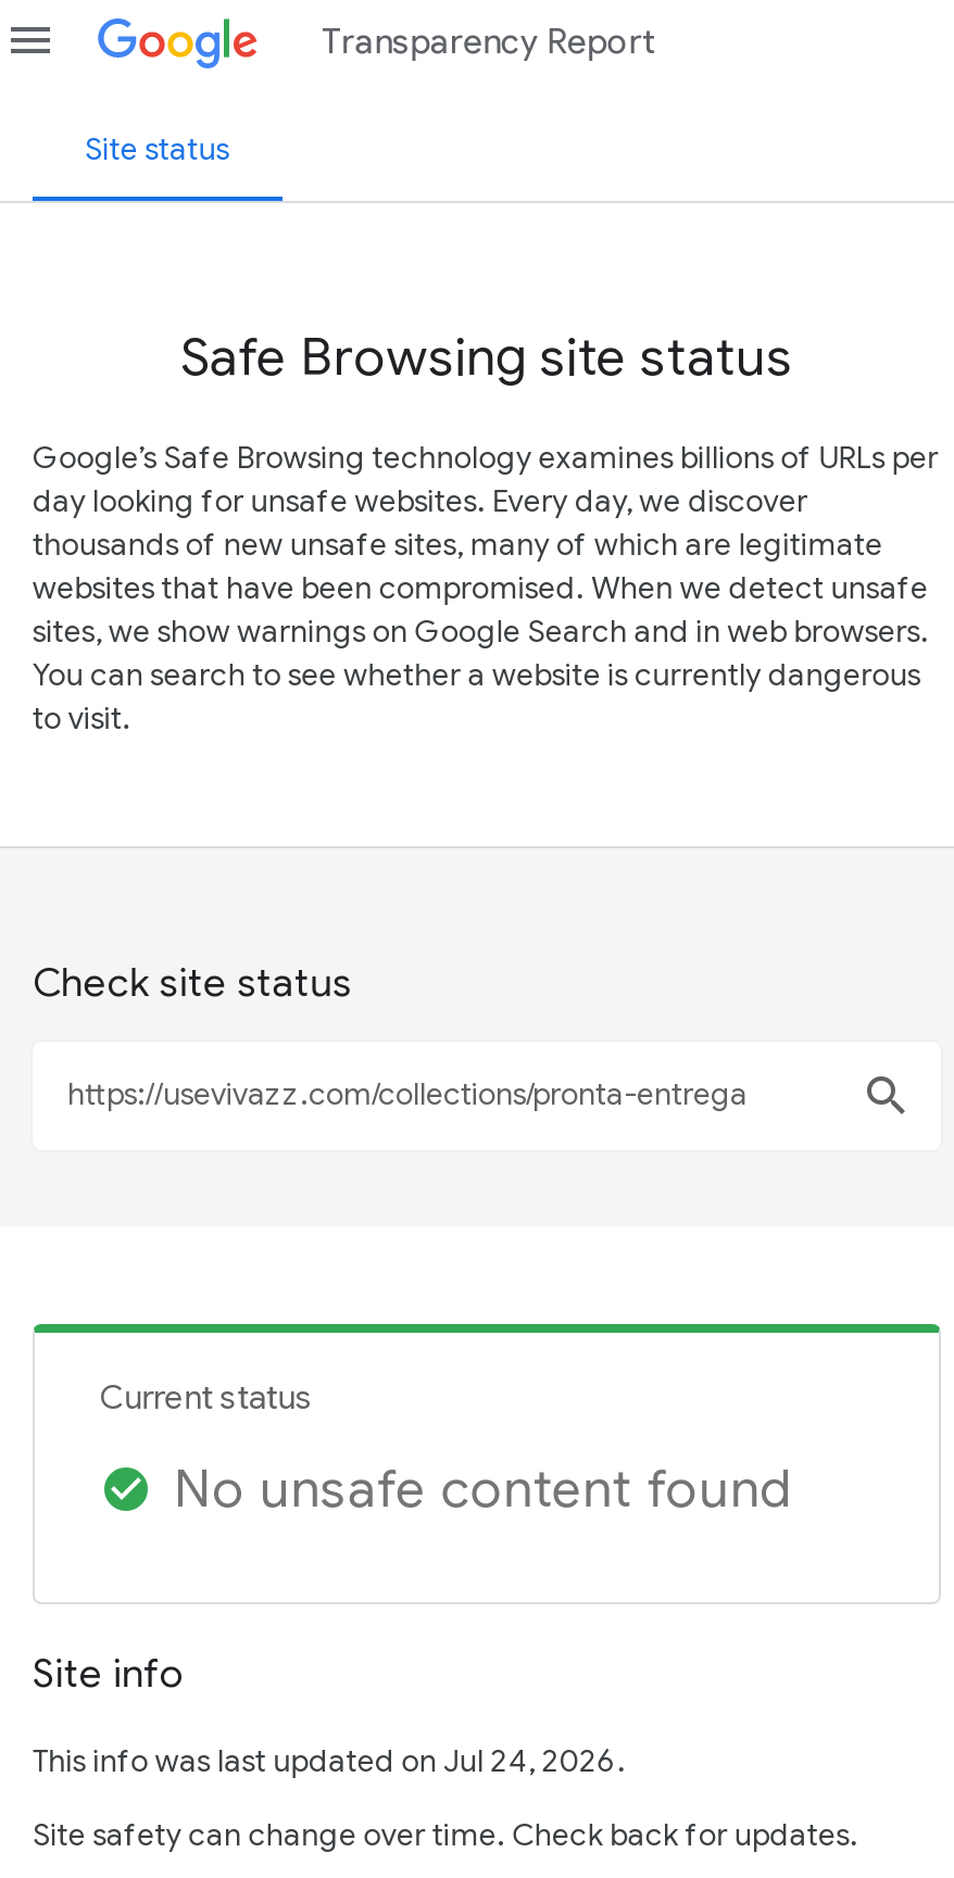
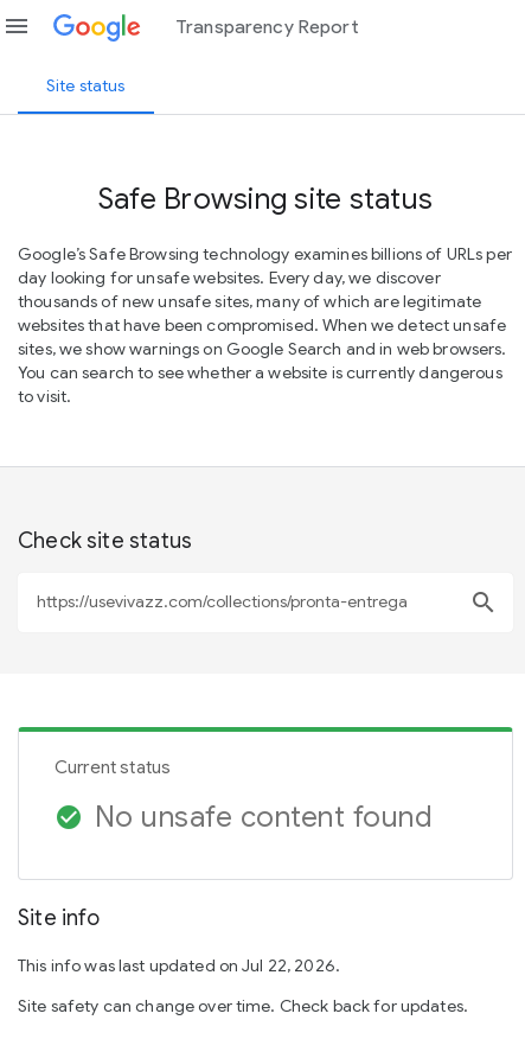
[33,1741,626,1780] This info was last updated on Jul 24, 2026. -> [18,955,340,976] This info was last updated on Jul 22, 2026.

